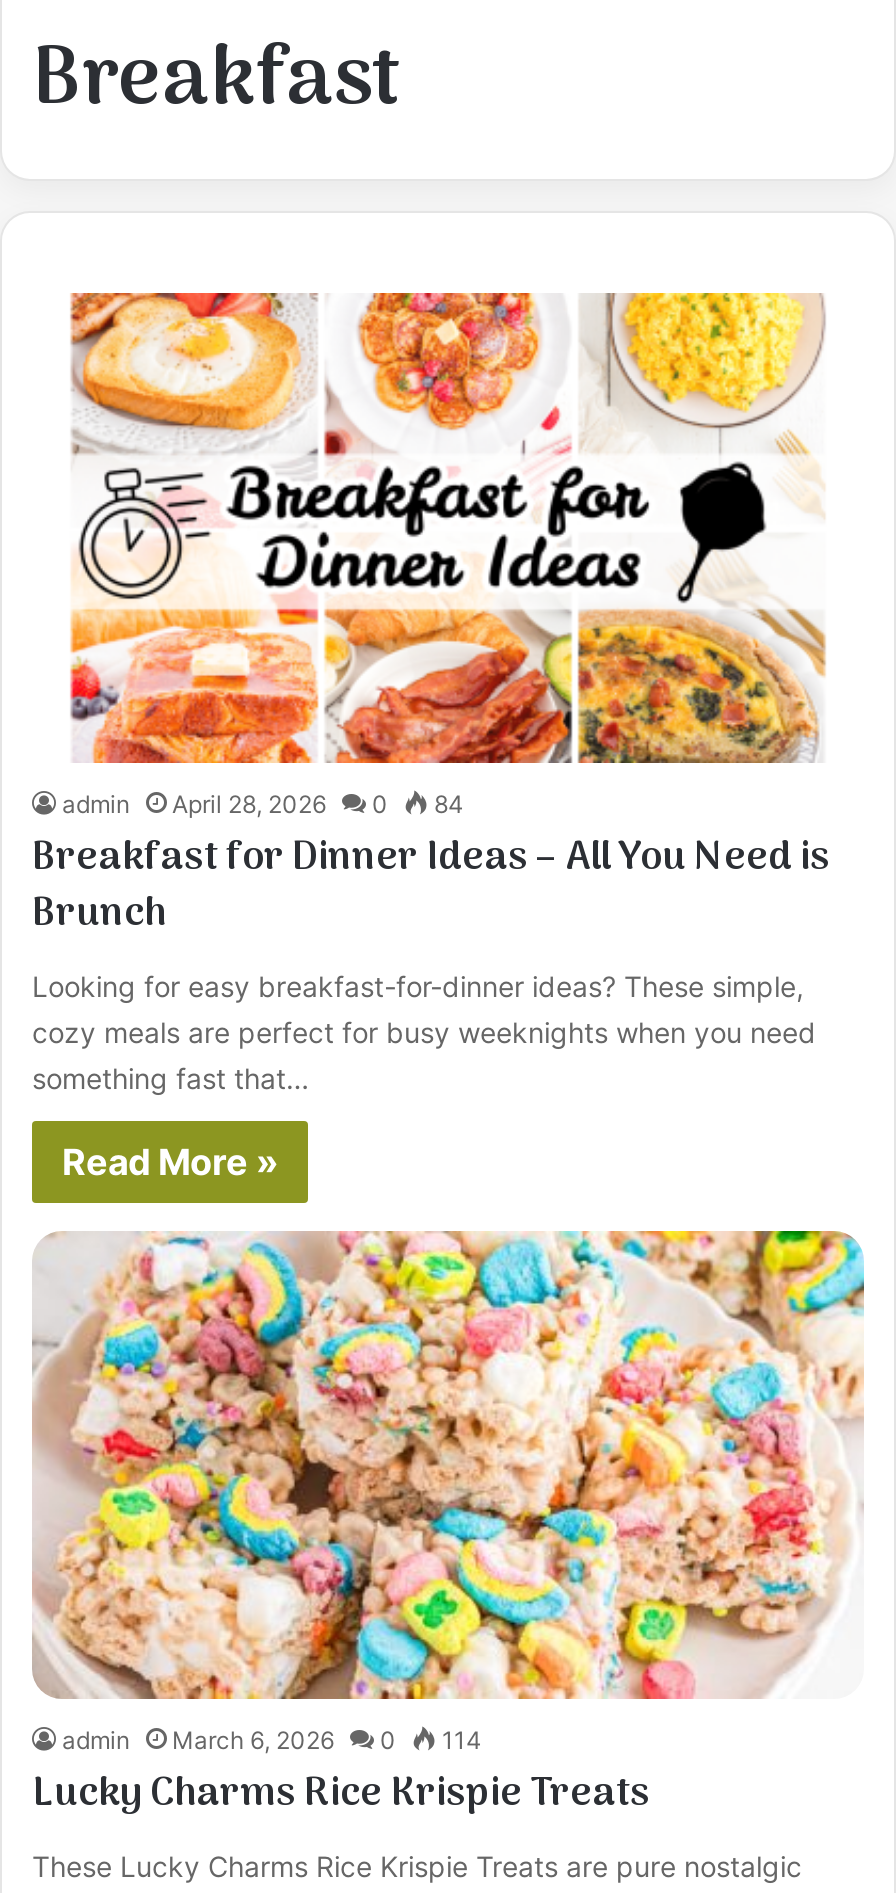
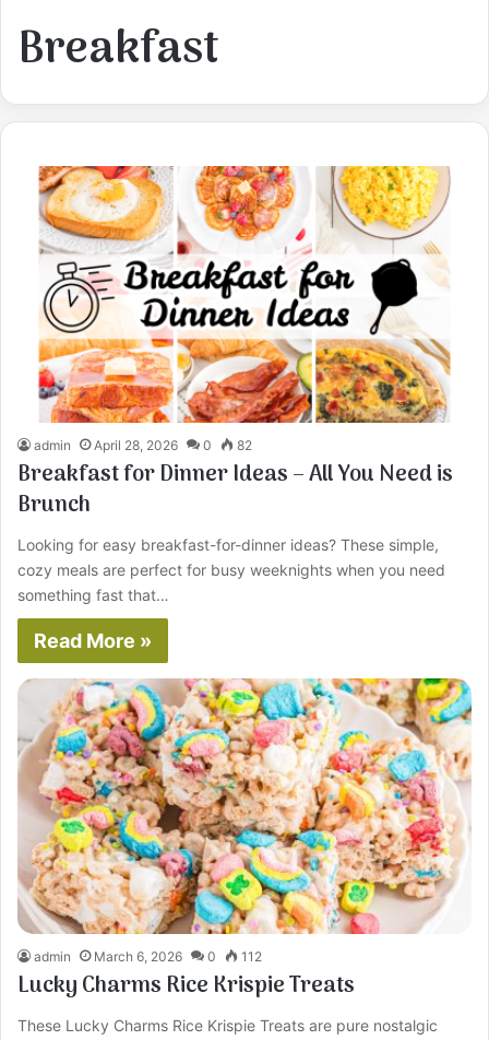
[62,788,464,818] admin April 28, 2026 0 84 -> [34,437,252,453] admin April 28, 2026 0 82
[62,1726,482,1756] admin March 6, 2026 0 114 -> [34,949,262,965] admin March 6, 2026 0 112

